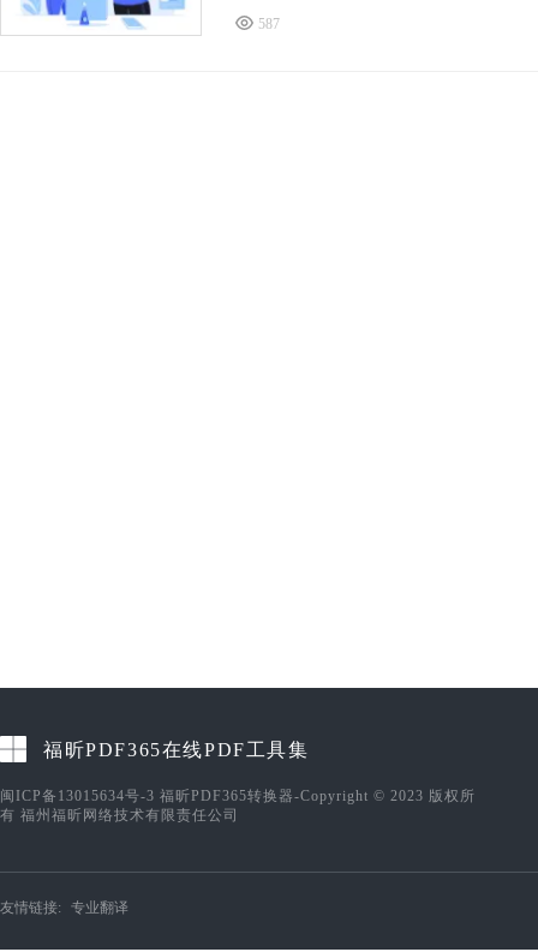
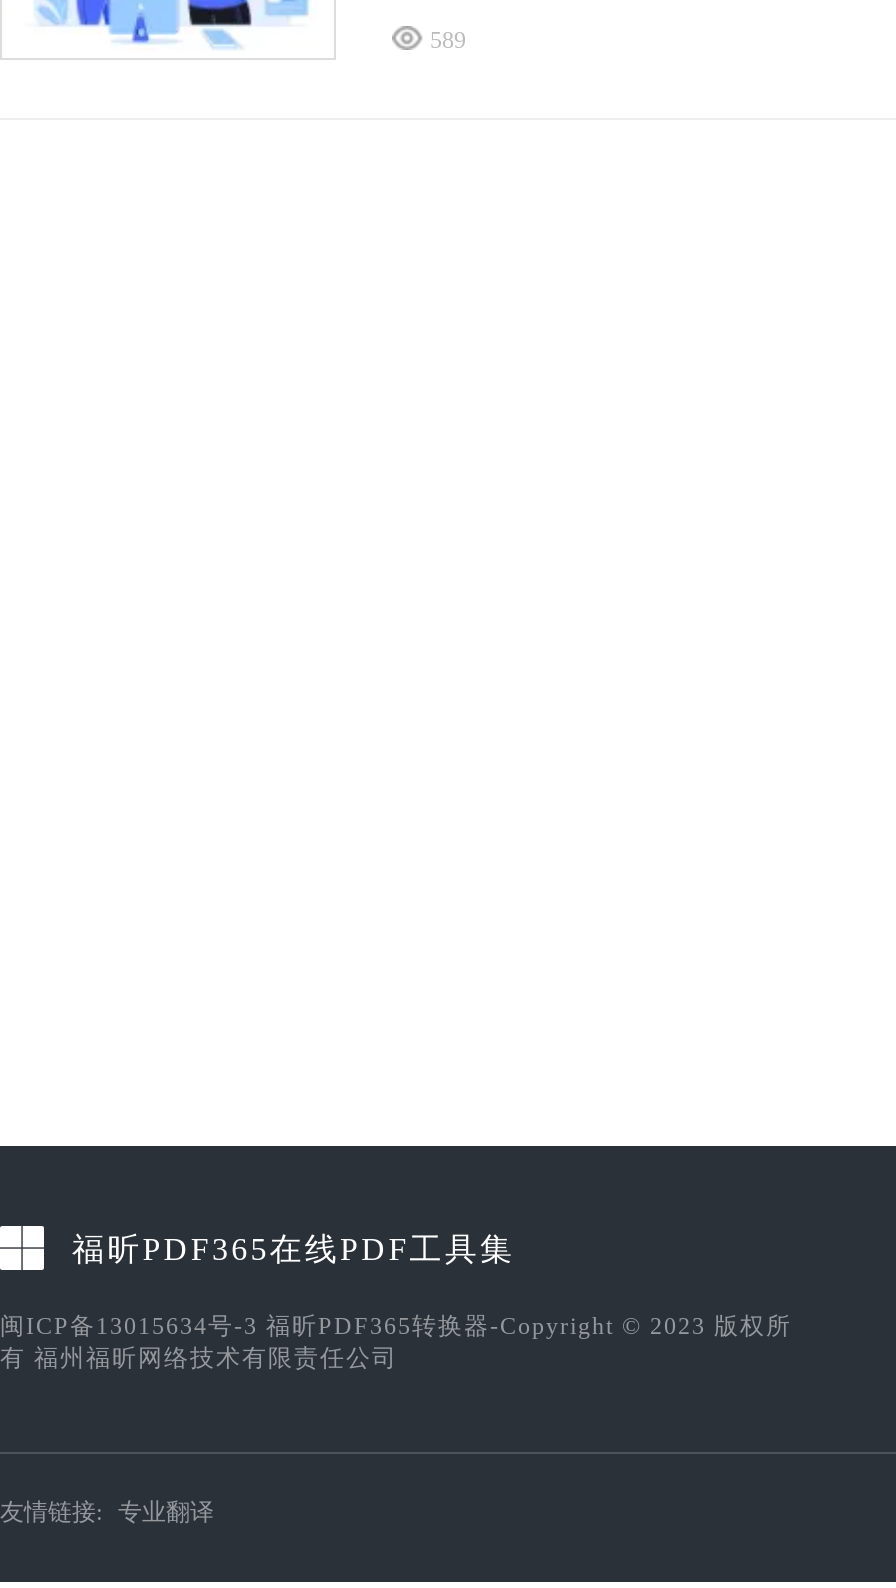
[258,16,280,32] 587 -> [430,26,466,54] 589

